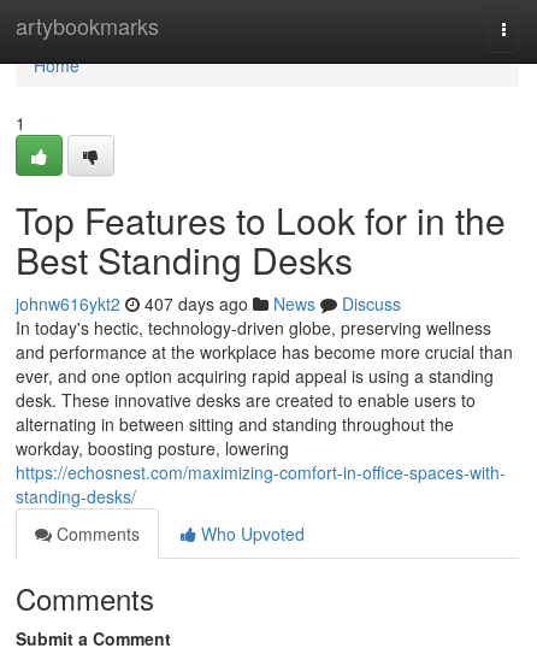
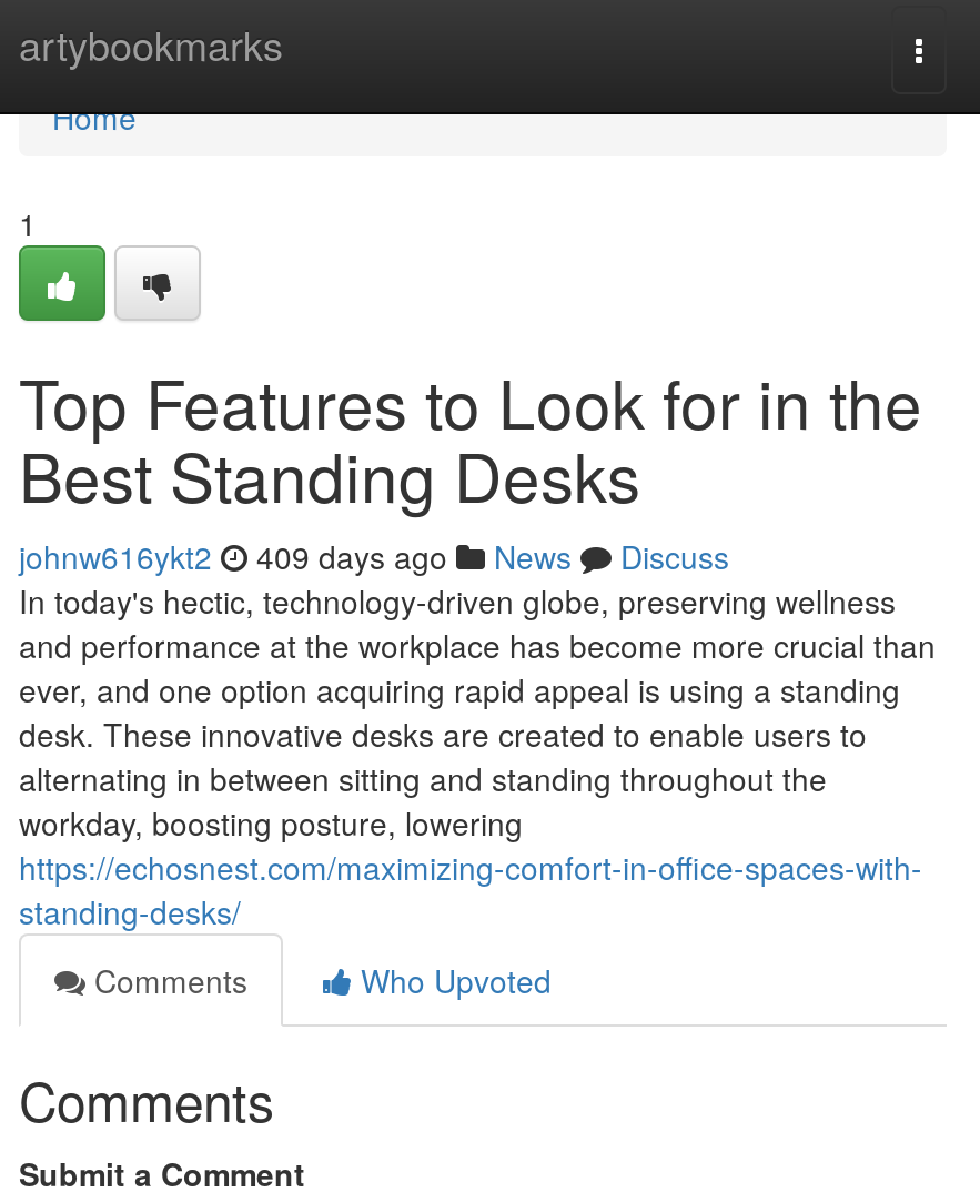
[16,291,401,316] johnw616ykt2 407 days ago News Discuss -> [19,534,729,578] johnw616ykt2 409 days ago News Discuss

